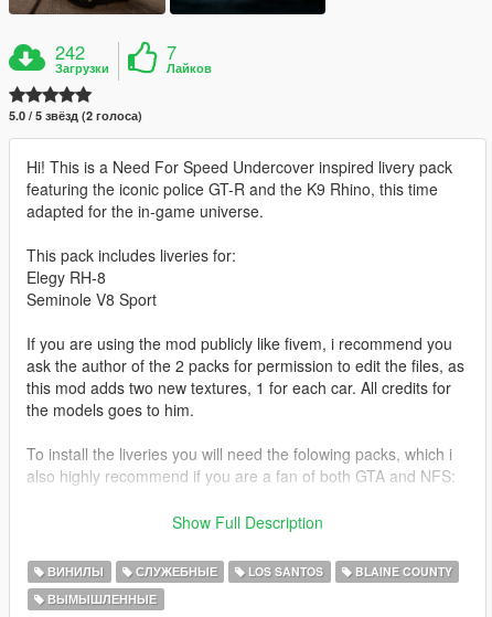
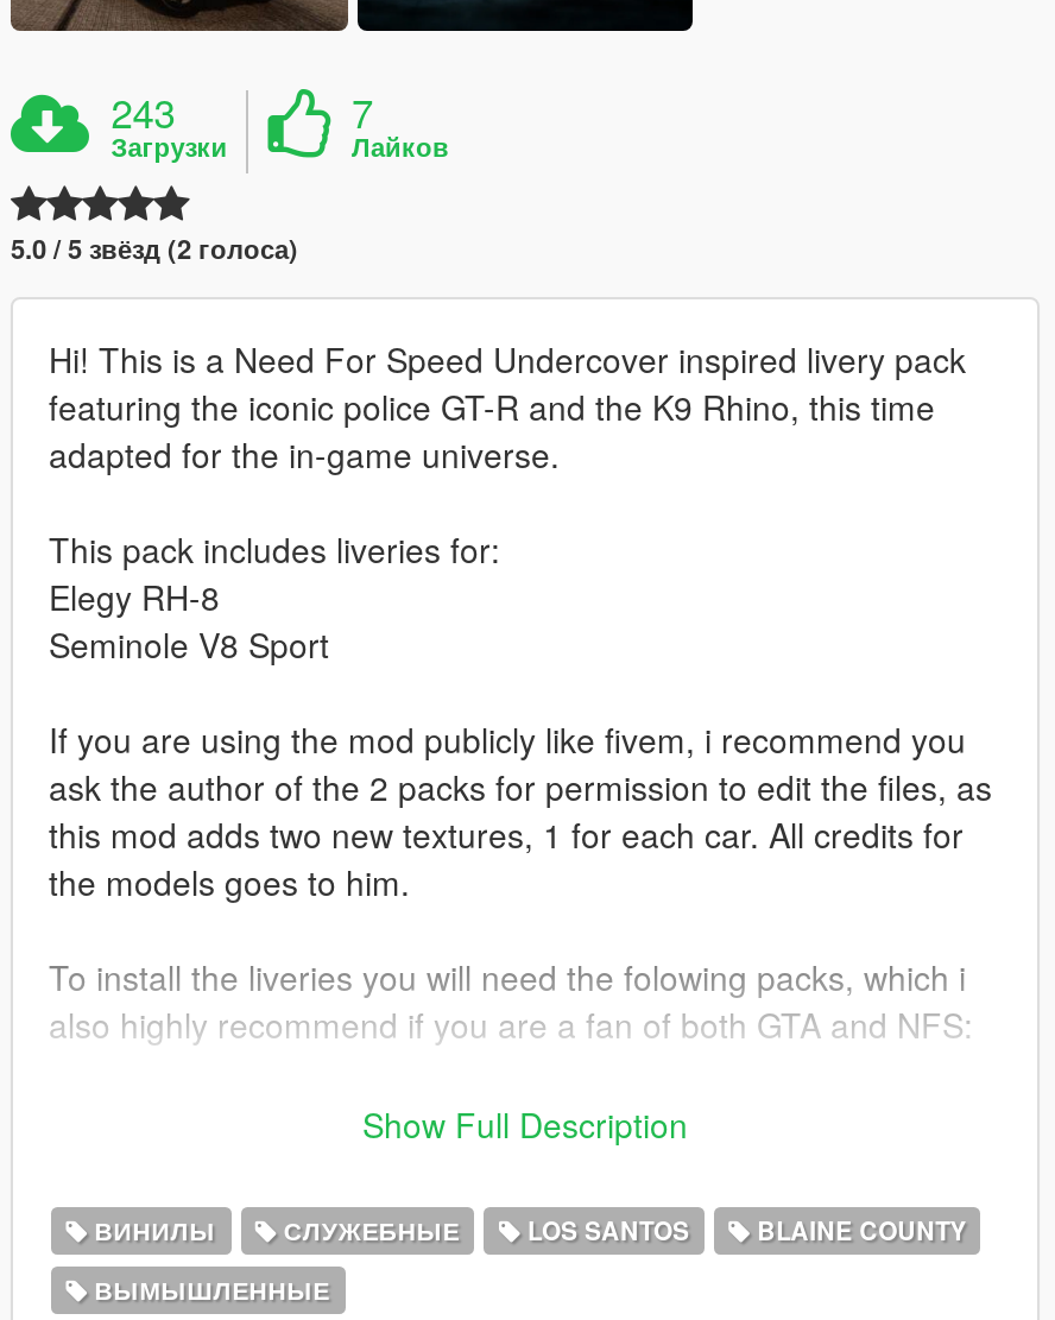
[55,39,85,65] 242 -> [111,84,175,141] 243

